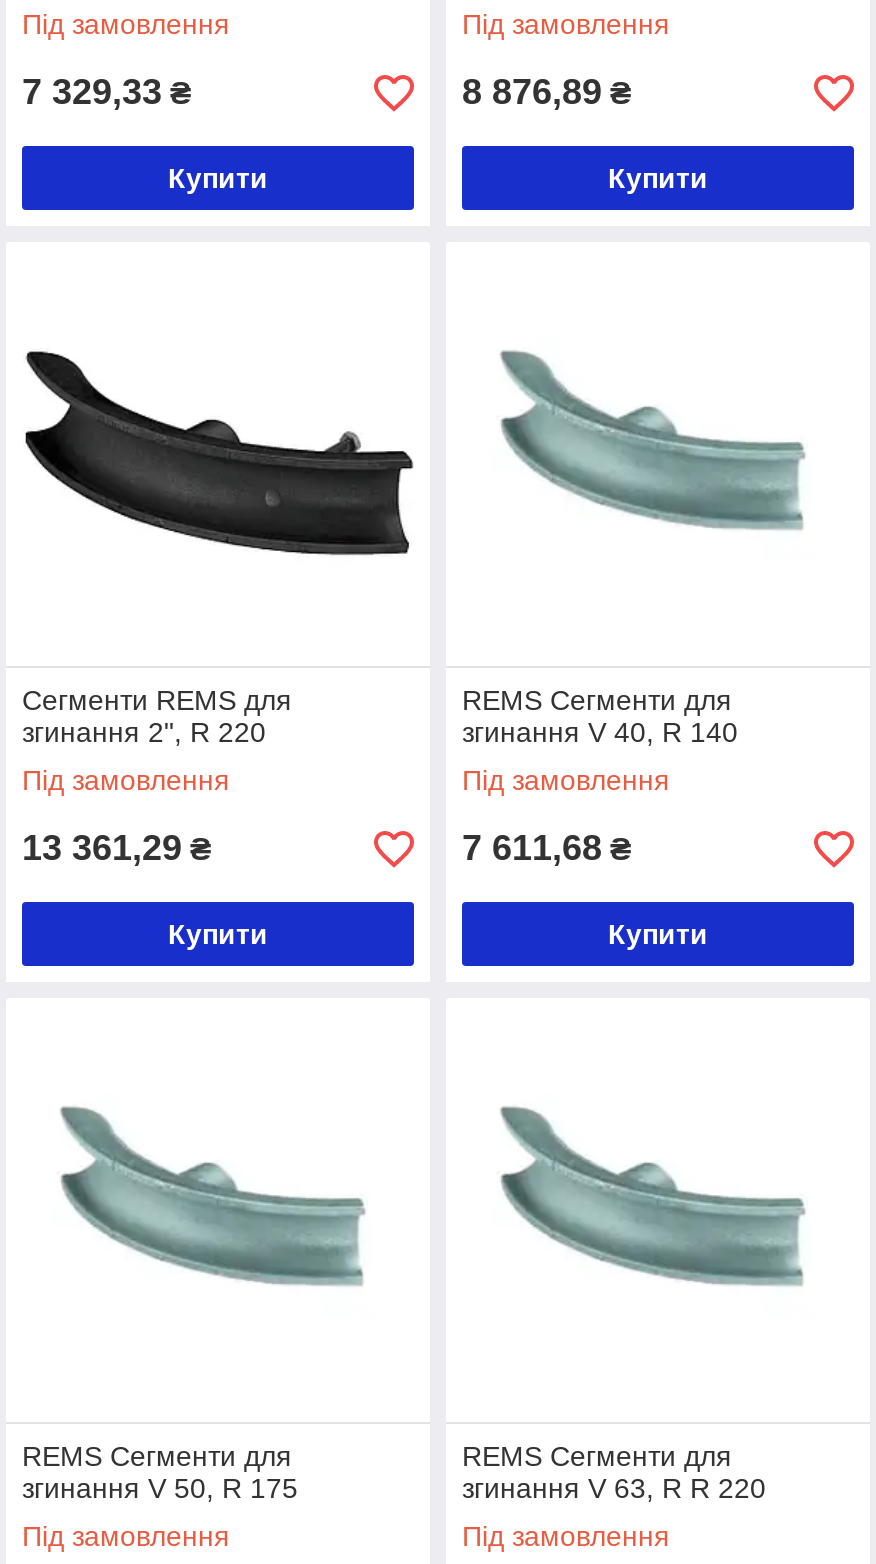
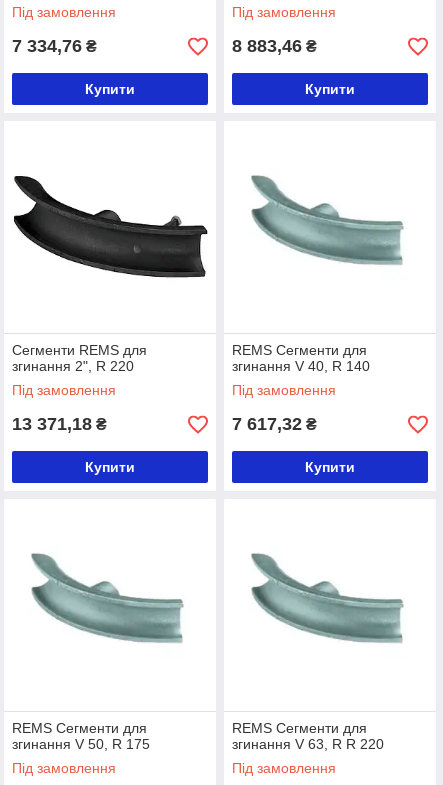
[22,72,192,112] 7 329,33 ₴ -> [12,36,97,56] 7 334,76 ₴
[462,72,632,112] 8 876,89 ₴ -> [232,36,317,56] 8 883,46 ₴
[22,828,212,868] 13 361,29 ₴ -> [12,414,107,434] 13 371,18 ₴
[462,828,632,868] 7 611,68 ₴ -> [232,414,317,434] 7 617,32 ₴

